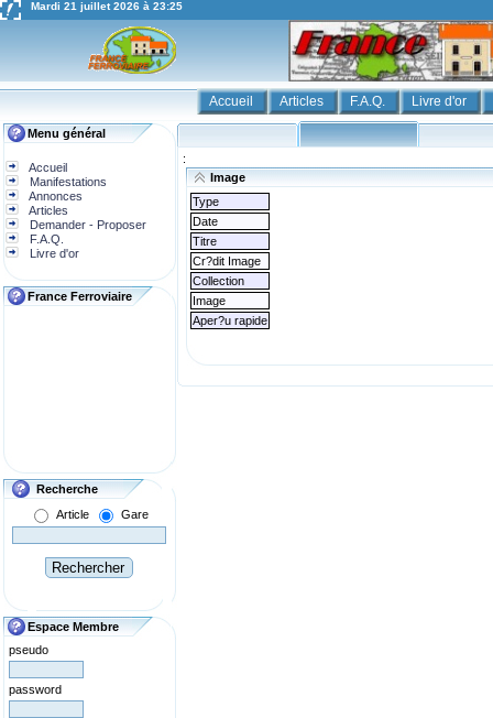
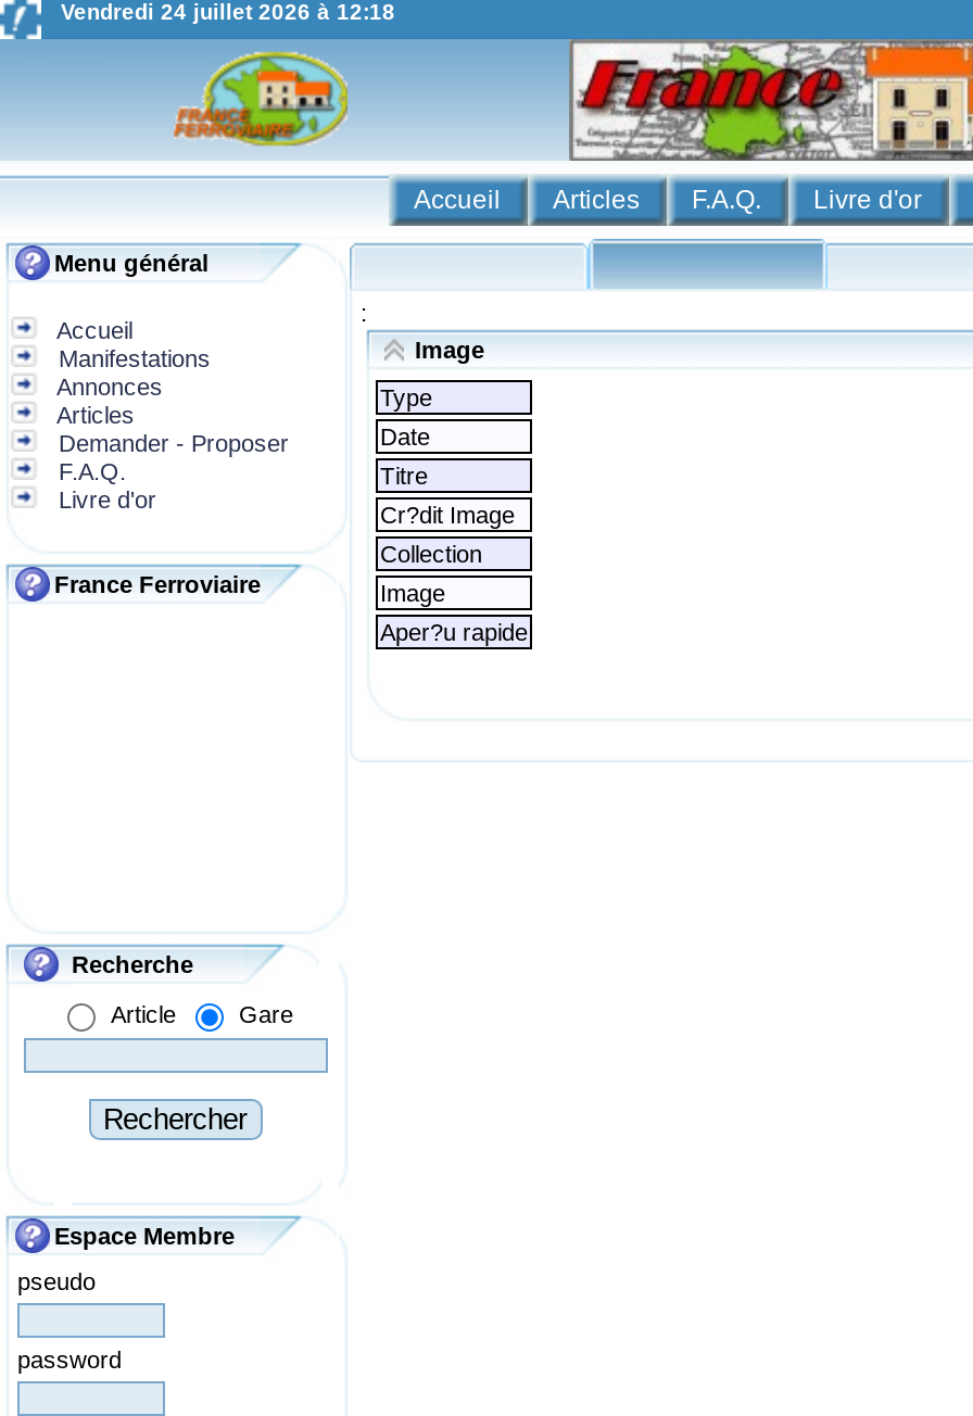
[24,0,183,12] Mardi 21 juillet 2026 à 23:25 -> [48,0,395,24] Vendredi 24 juillet 2026 à 12:18

